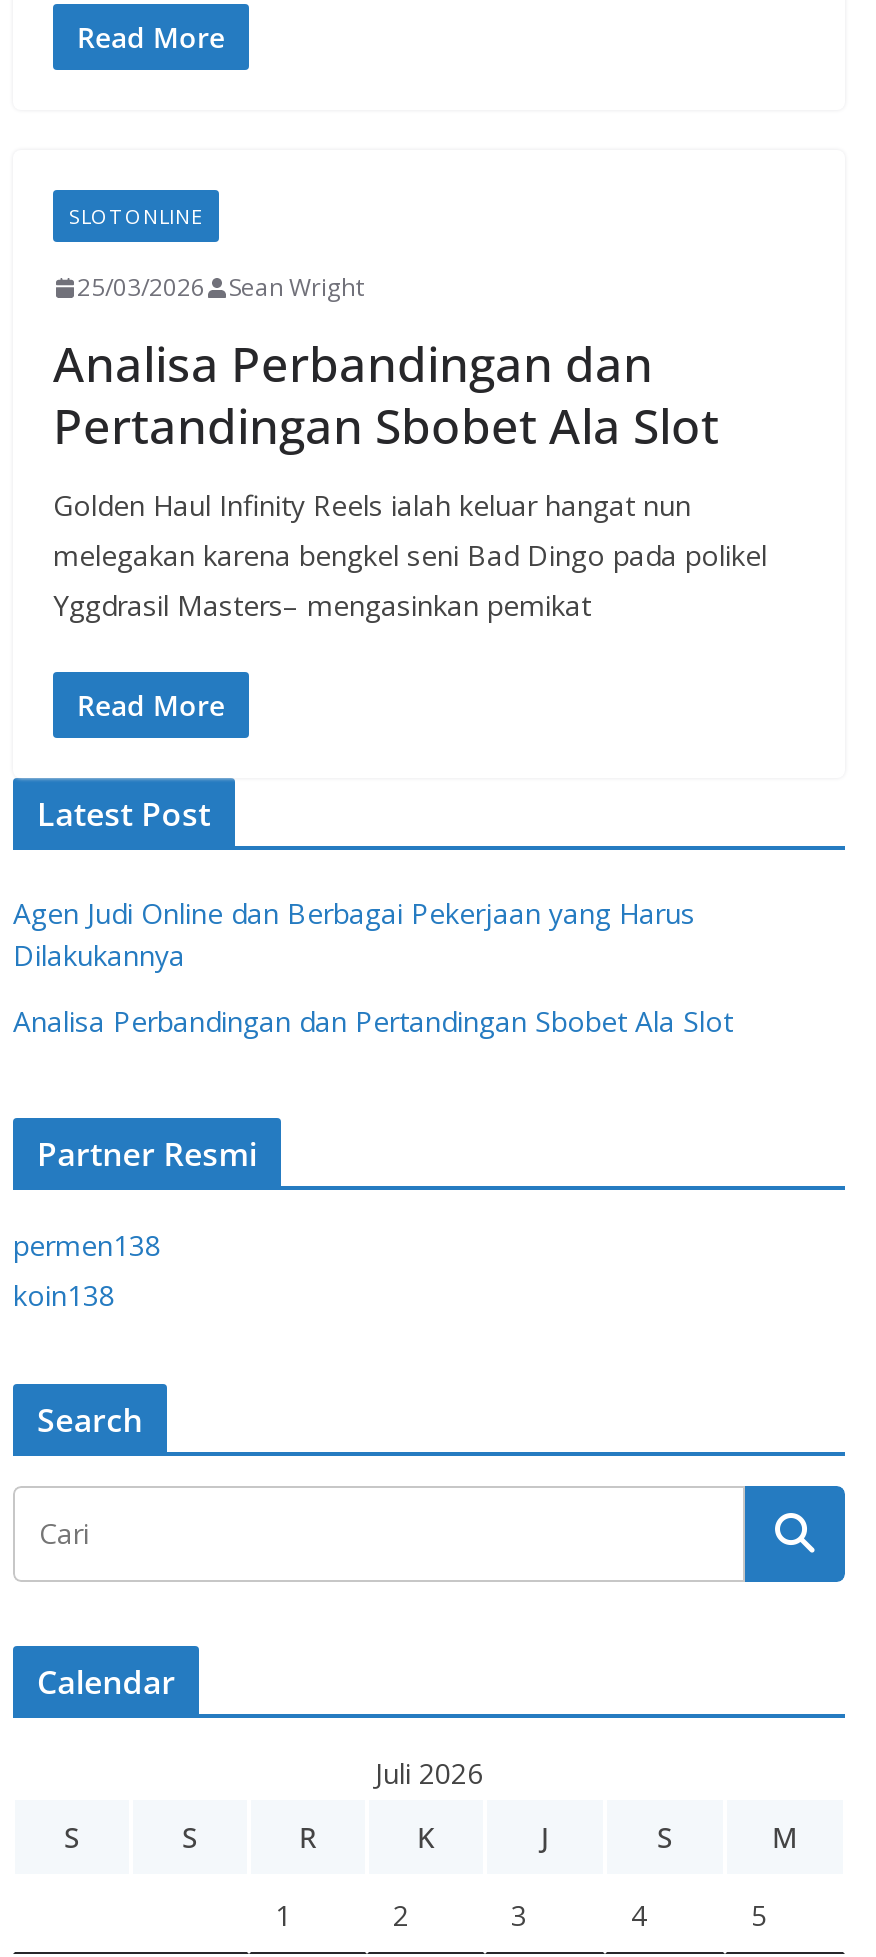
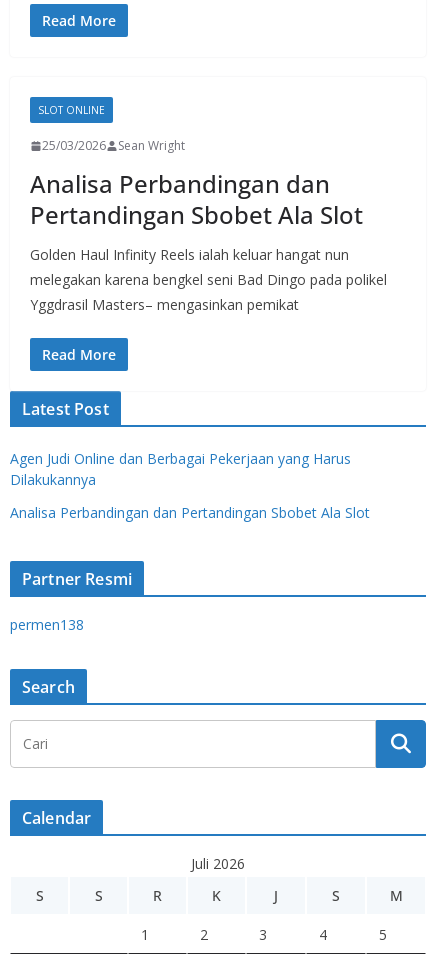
[13,1276,115,1314] koin138 -> none

